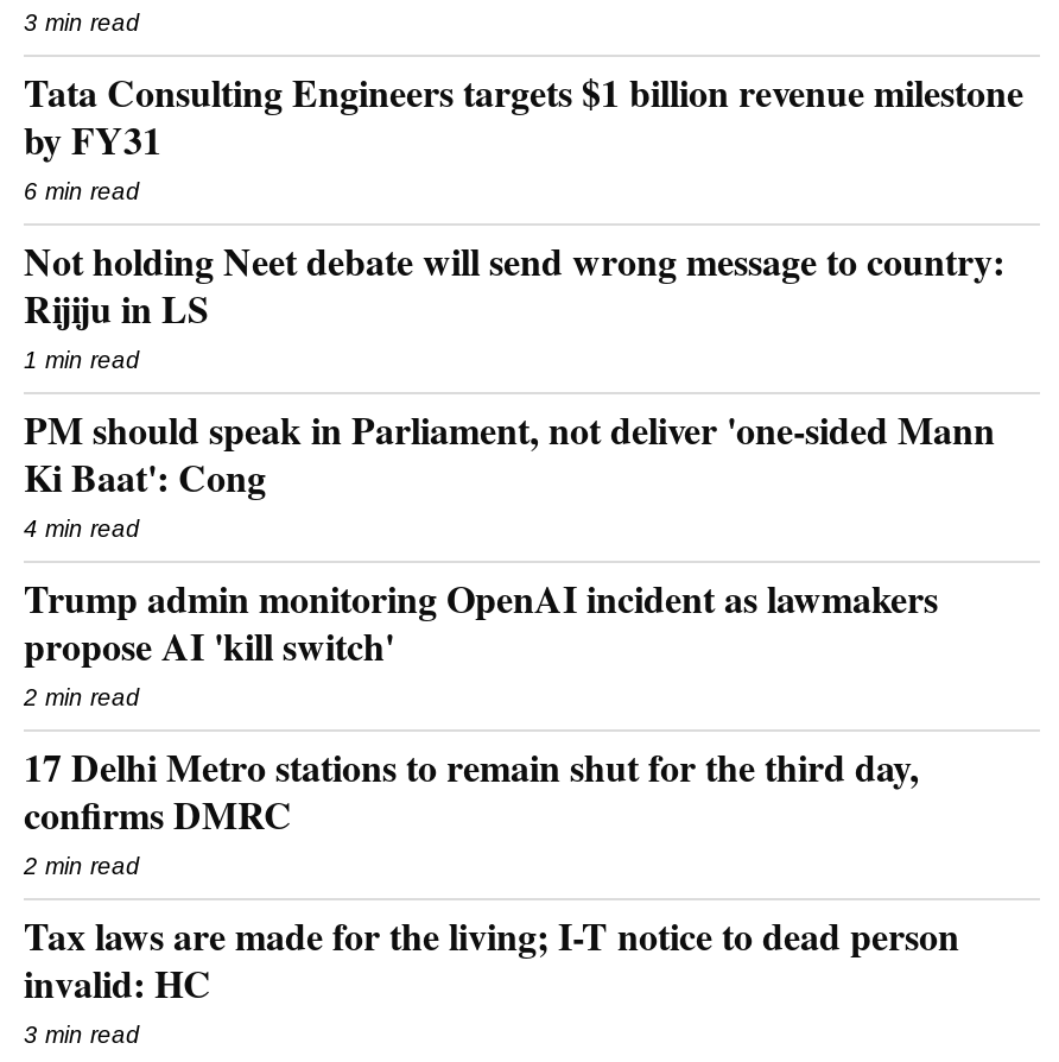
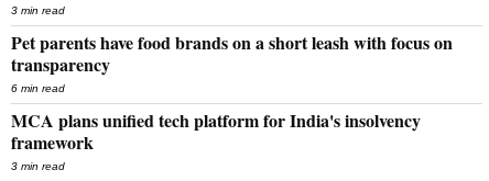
[24,63,1023,165] Tata Consulting Engineers targets $1 billion revenue milestone | by FY31 -> [11,29,453,76] Pet parents have food brands on a short leash with focus on | transparency
[24,232,1004,1009] Not holding Neet debate will send wrong message to country: | Rijiju in LS | 1 min read | PM should speak in Parliament, not deliver 'one-sided Mann | Ki Baat': Cong | 4 min read | Trump admin monitoring OpenAI incident as lawmakers | propose AI 'kill switch' | 2 min read | 17 Delhi Metro stations to remain shut for the third day, | confirms DMRC | 2 min read | Tax laws are made for the living; I-T notice to dead person | invalid: HC -> [11,107,421,154] MCA plans unified tech platform for India's insolvency | framework

